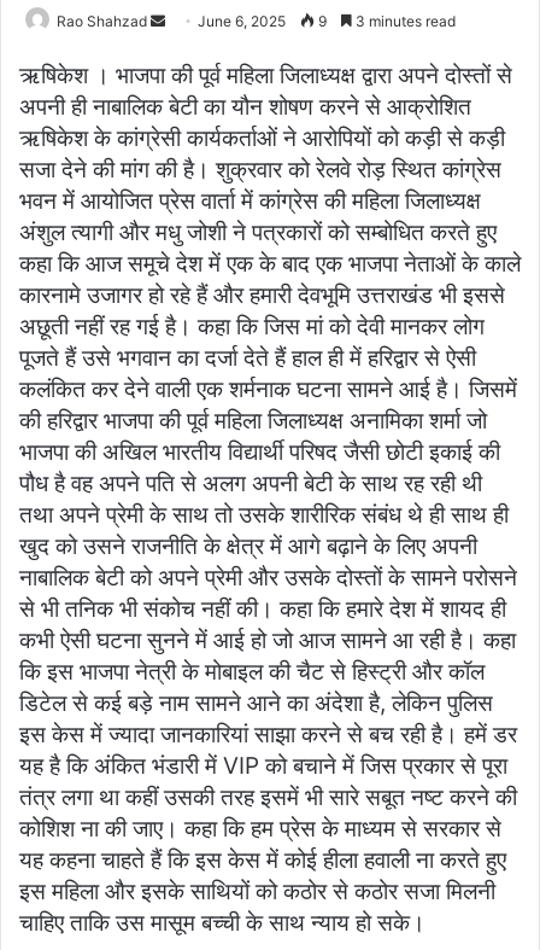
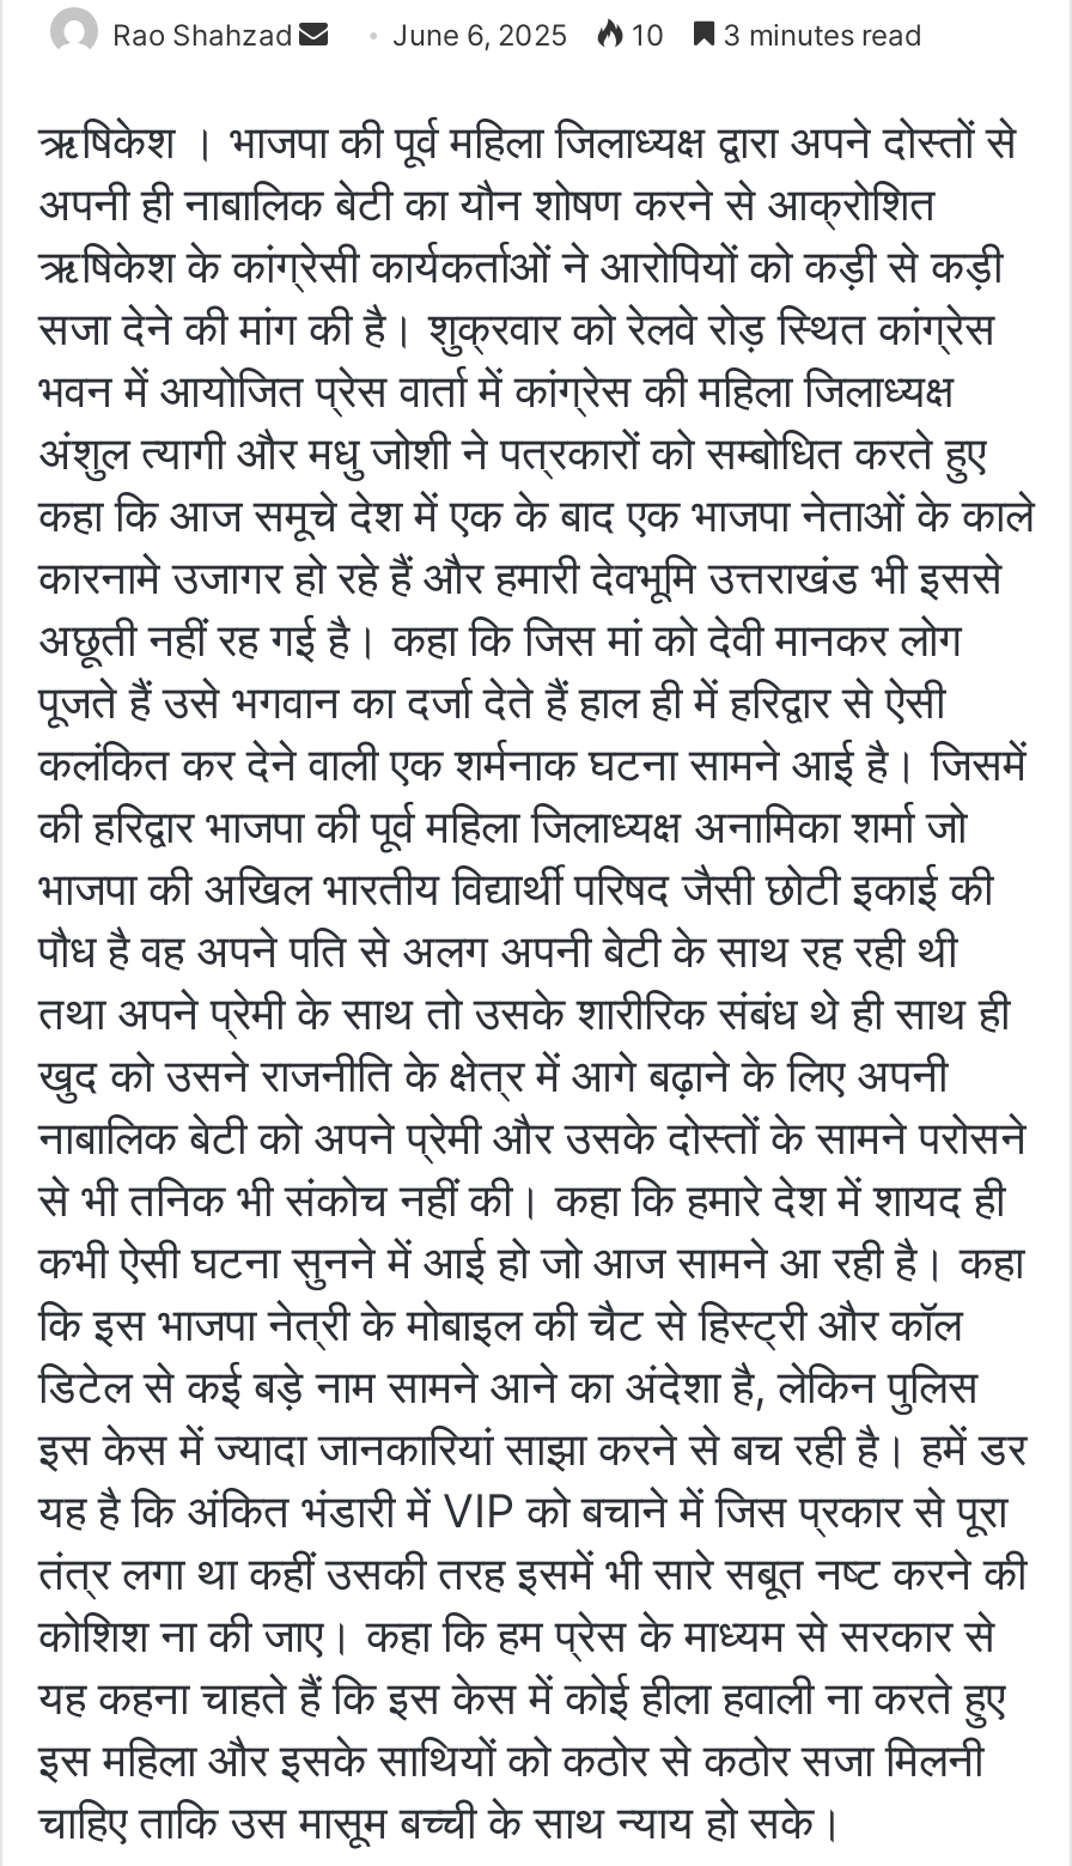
[315,12,327,30] 9 -> [625,17,665,53] 10

